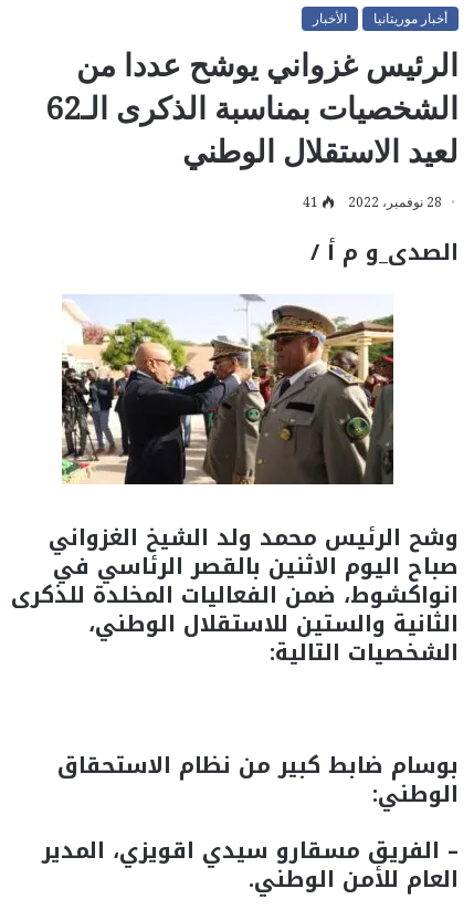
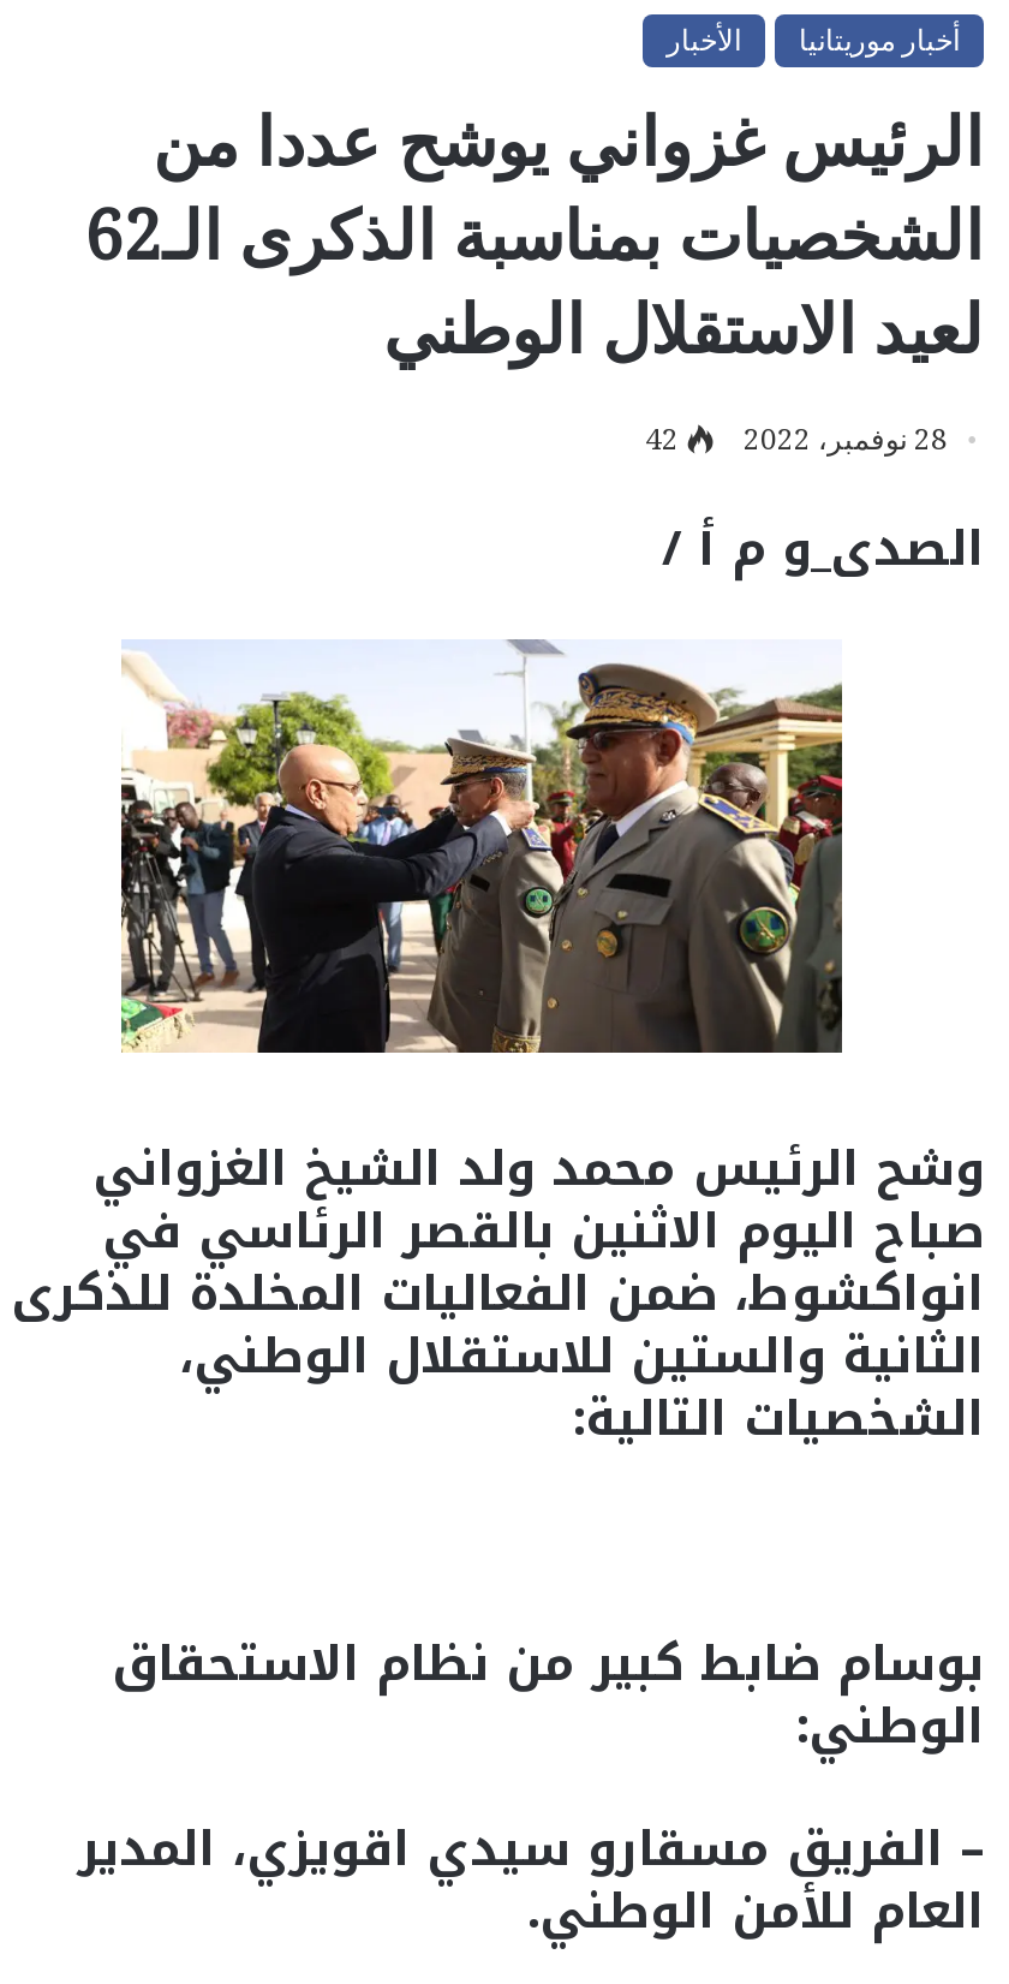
[303,193,318,212] 41 -> [645,419,679,460] 42

